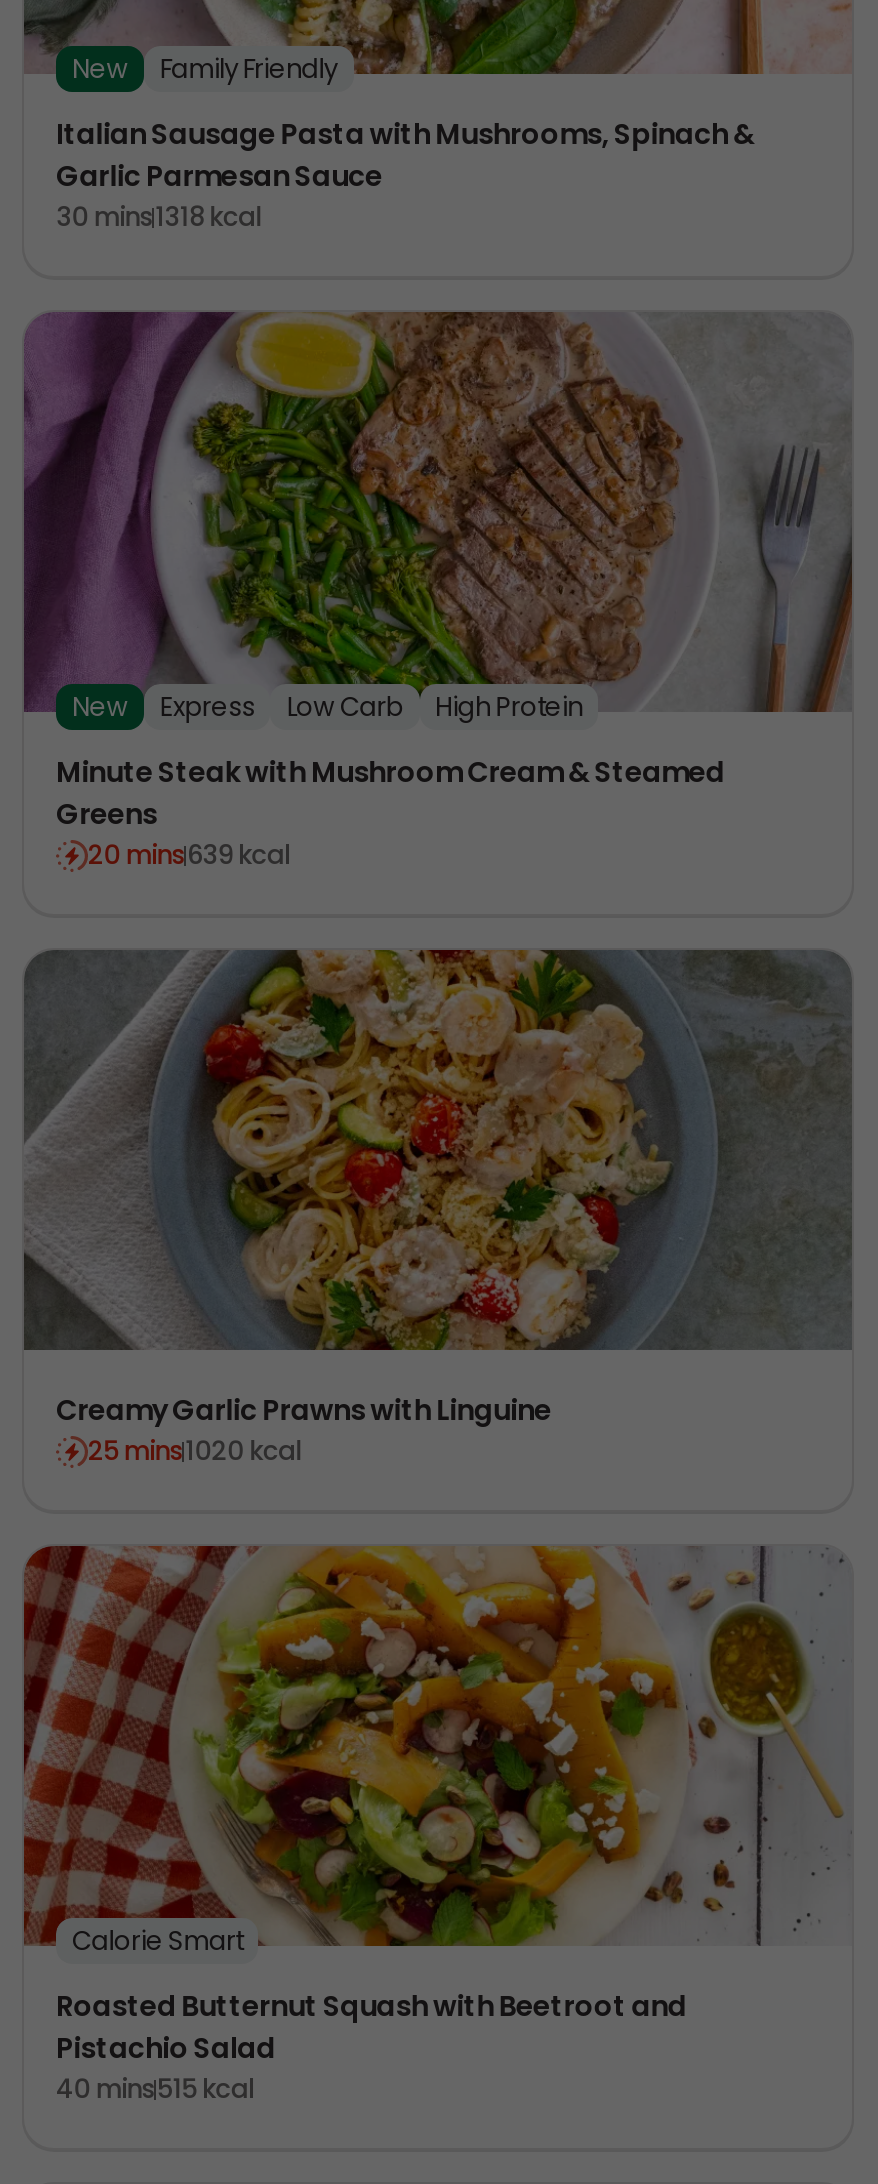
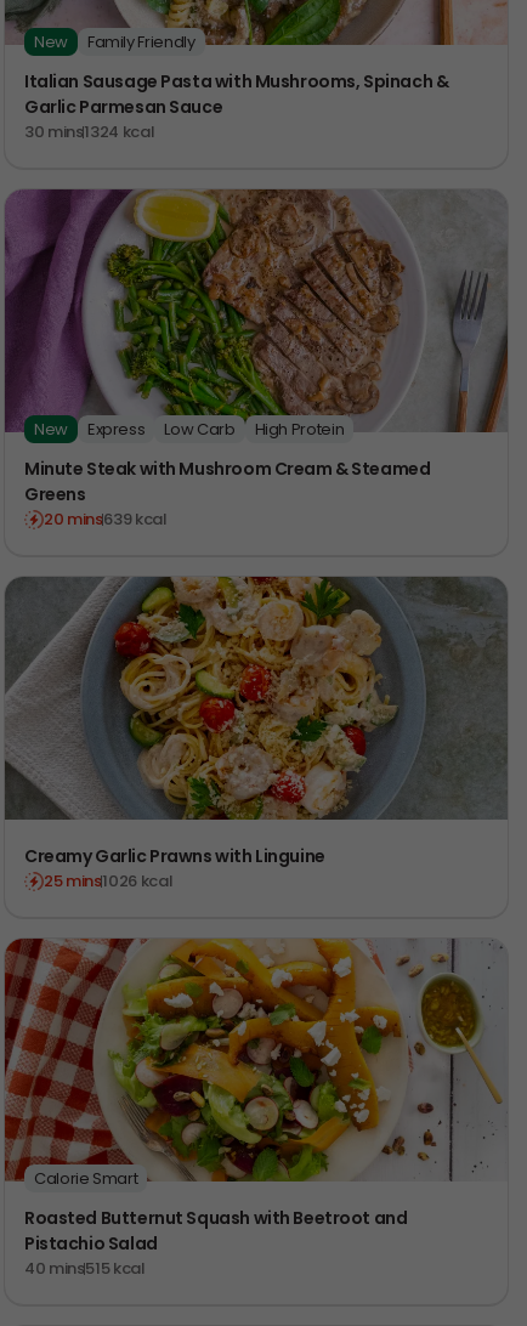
[56,198,262,236] 30 mins1318 kcal -> [24,120,154,143] 30 mins1324 kcal
[88,1432,302,1470] 25 mins1020 kcal -> [44,869,173,892] 25 mins1026 kcal

